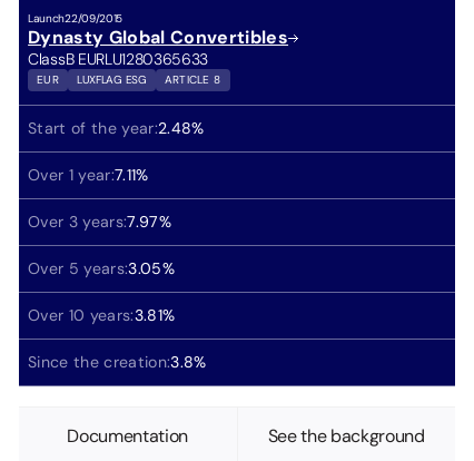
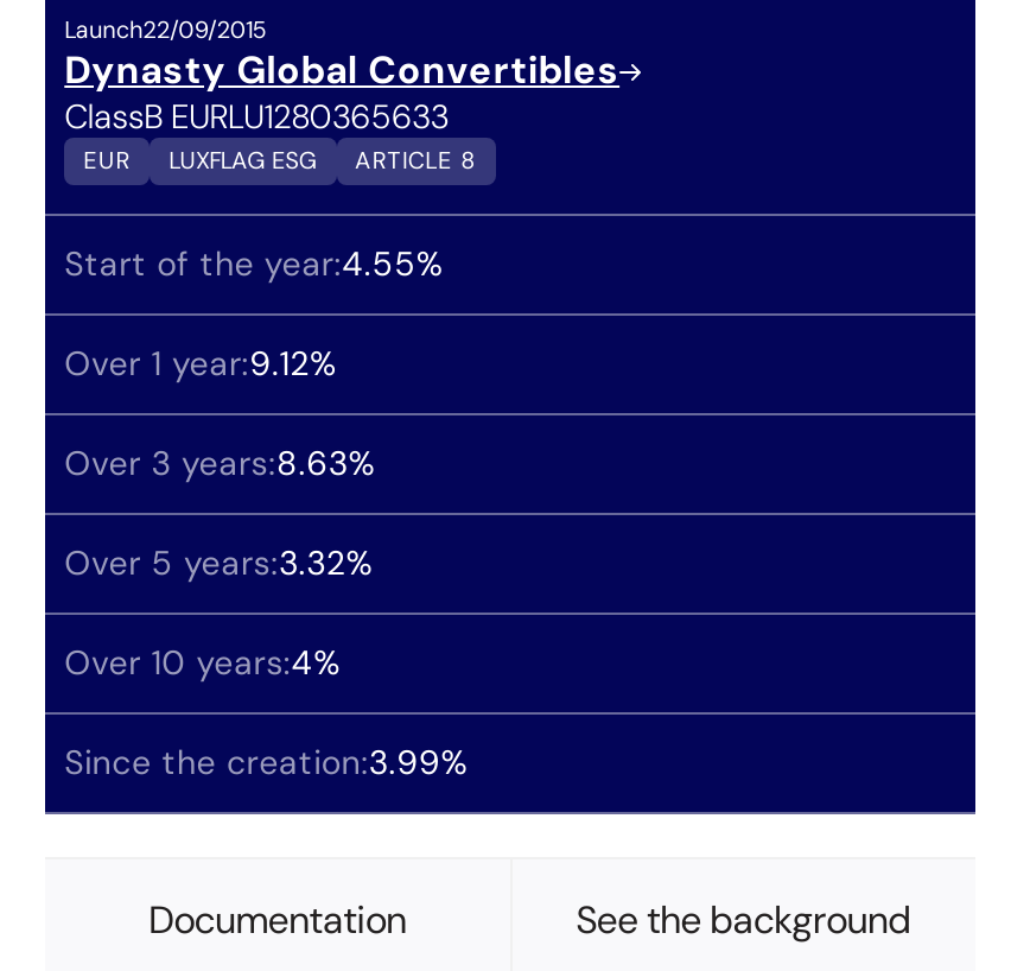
[28,118,205,138] Start of the year:2.48% -> [64,243,443,285] Start of the year:4.55%
[28,165,149,185] Over 1 year:7.11% -> [64,342,337,385] Over 1 year:9.12%
[28,212,171,232] Over 3 years:7.97% -> [64,442,375,485] Over 3 years:8.63%
[28,259,175,279] Over 5 years:3.05% -> [64,542,373,584] Over 5 years:3.32%
[28,305,175,325] Over 10 years:3.81% -> [64,641,341,684] Over 10 years:4%
[28,352,207,372] Since the creation:3.8% -> [64,741,468,784] Since the creation:3.99%

